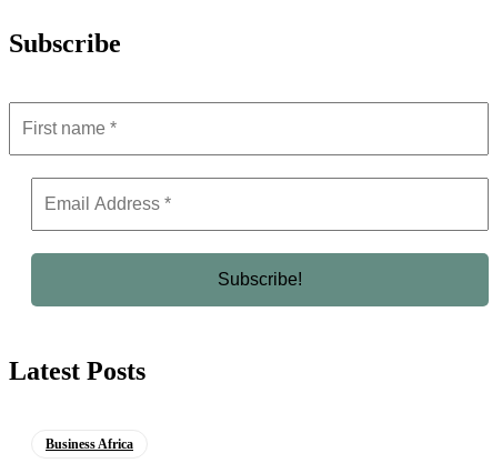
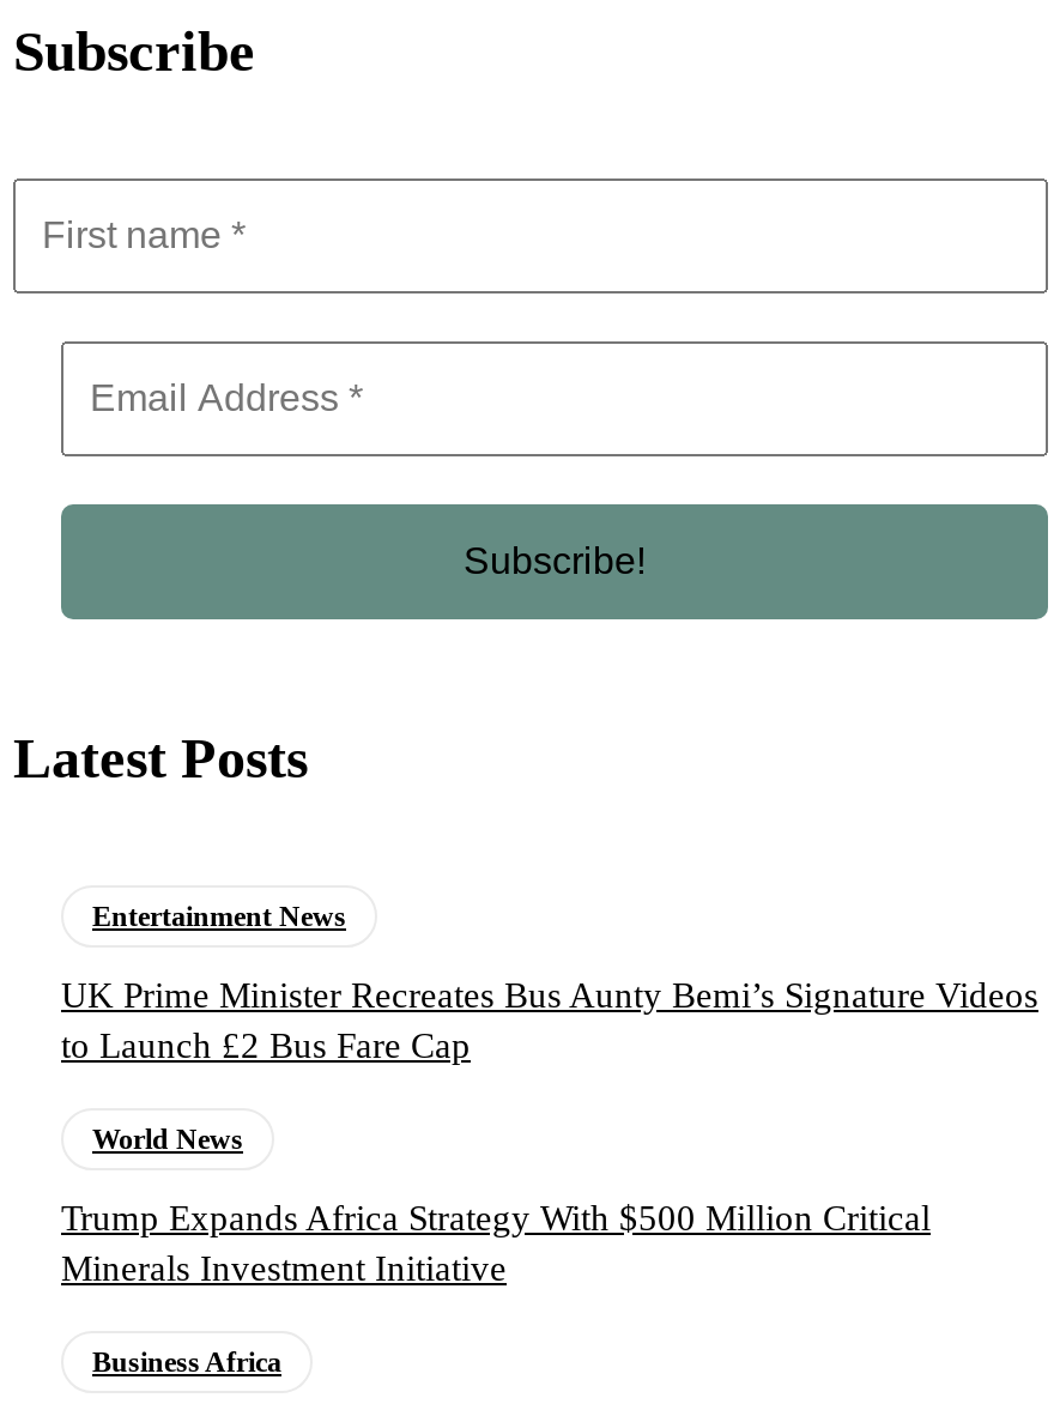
none -> [61,900,1038,1288] Entertainment News | UK Prime Minister Recreates Bus Aunty Bemi’s Signature Videos | to Launch £2 Bus Fare Cap | World News | Trump Expands Africa Strategy With $500 Million Critical | Minerals Investment Initiative

